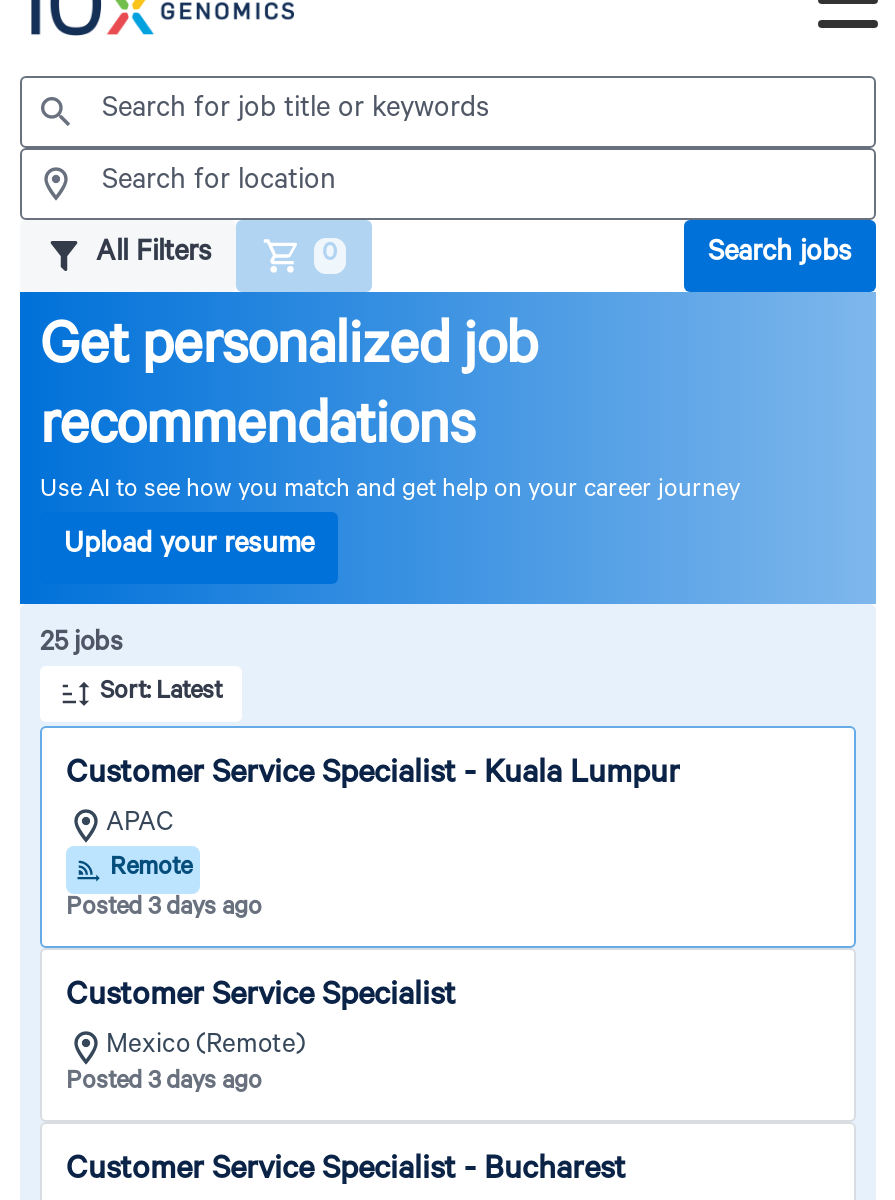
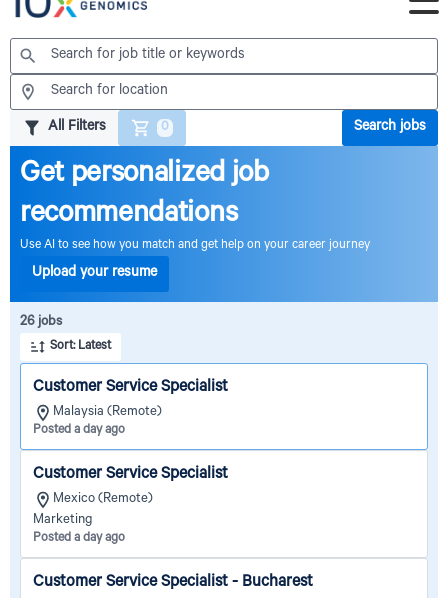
[40,630,122,660] 25 jobs -> [20,315,62,330] 26 jobs
[66,758,680,924] Customer Service Specialist - Kuala Lumpur | APAC | Remote | Posted 3 days ago -> [33,379,228,438] Customer Service Specialist | Malaysia (Remote) | Posted a day ago
moved [66,980,456,1062] -> [33,466,228,507]: Customer Service Specialist | Mexico (Remote)
[66,1070,262,1098] Posted 3 days ago -> [33,513,125,546] Marketing | Posted a day ago

